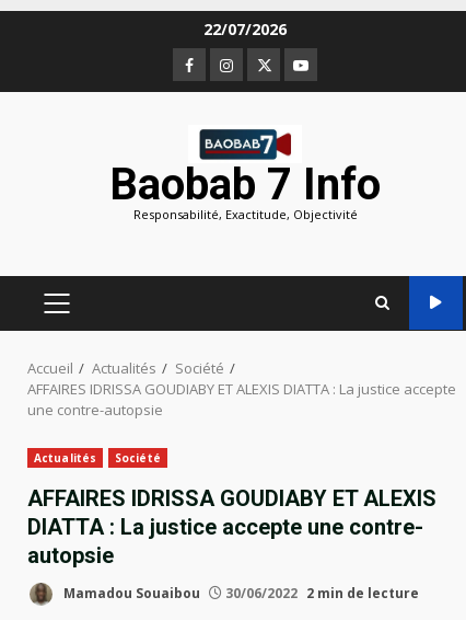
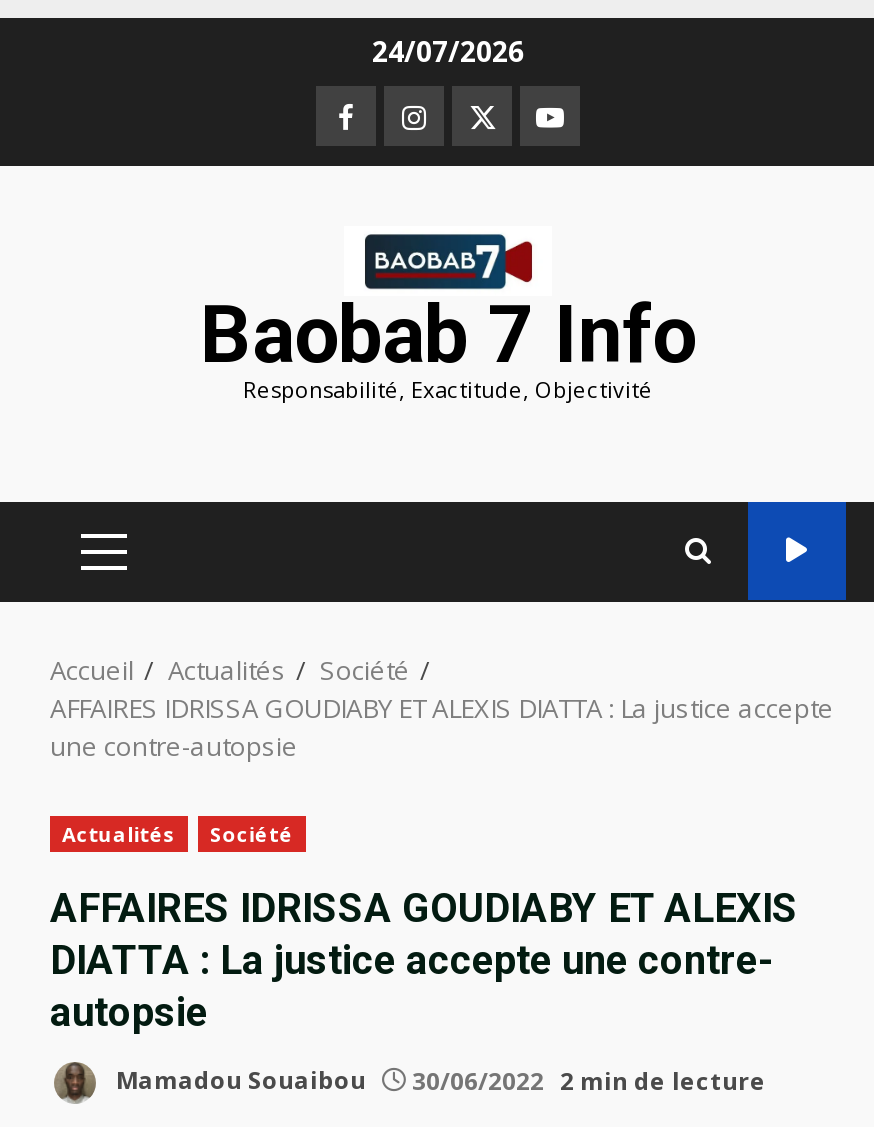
[203,19,287,39] 22/07/2026 -> [372,32,524,70] 24/07/2026

